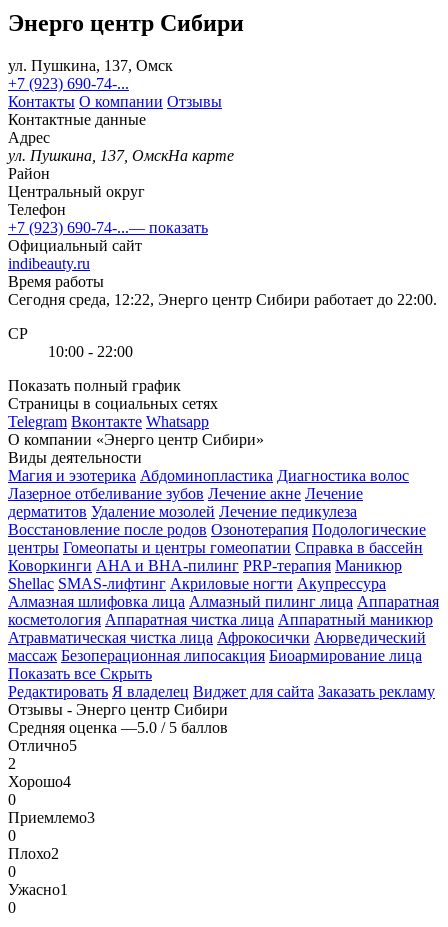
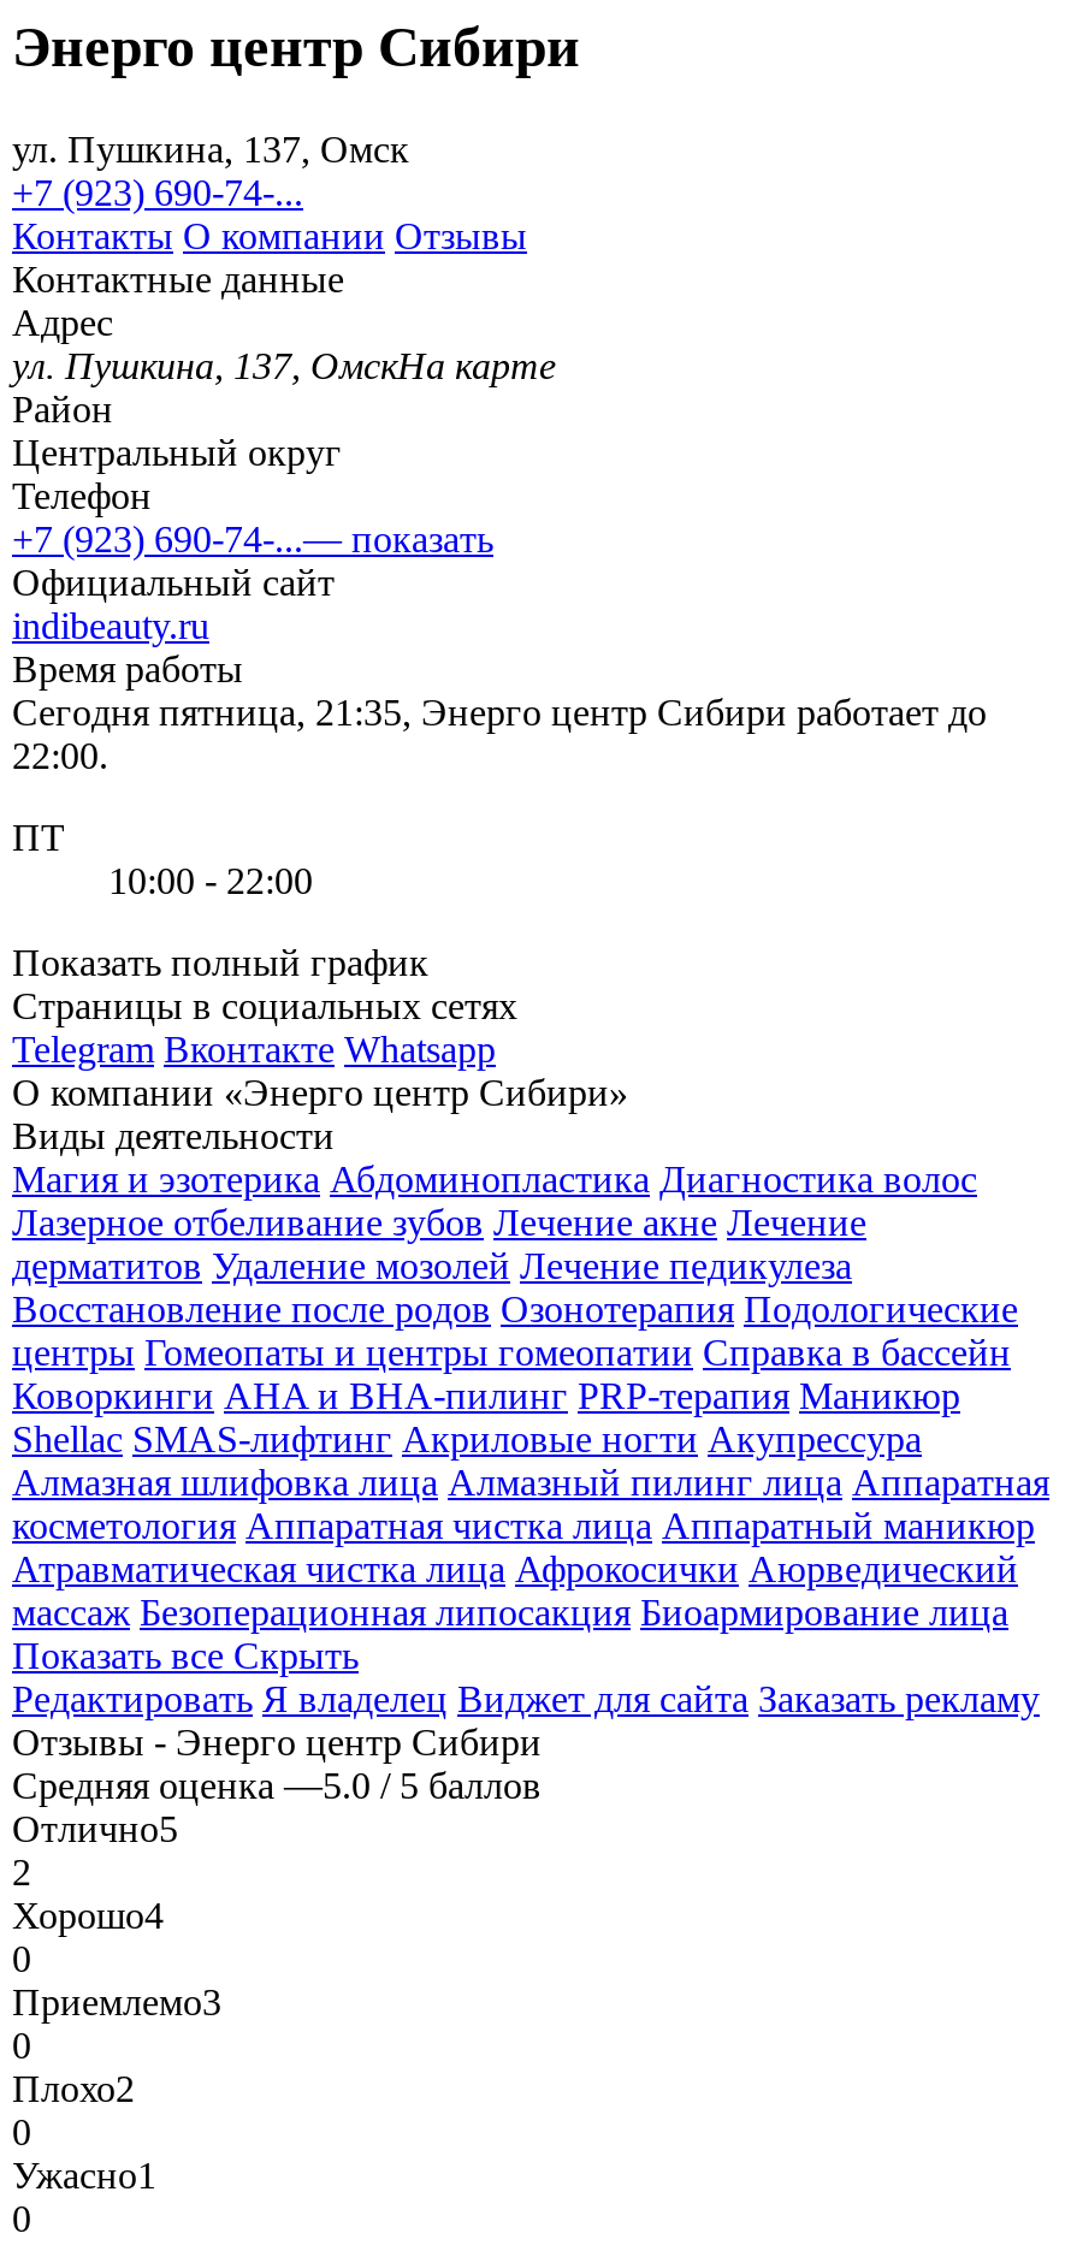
[8,291,437,308] Сегодня среда, 12:22, Энерго центр Сибири работает до 22:00. -> [12,691,987,776] Сегодня пятница, 21:35, Энерго центр Сибири работает до | 22:00.
[8,325,28,342] СР -> [12,816,65,857] ПТ

